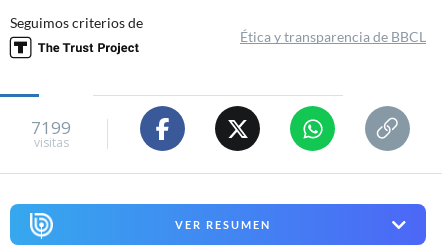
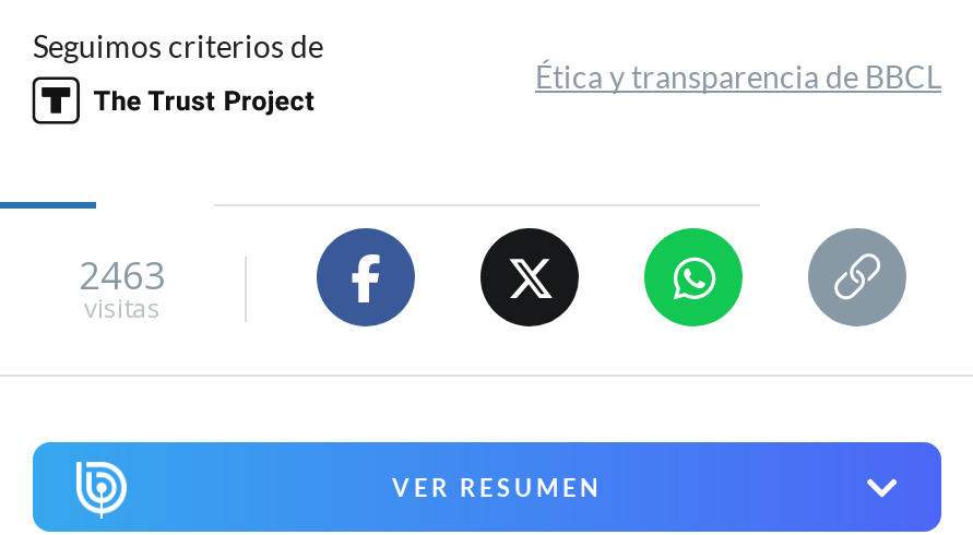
[31,116,71,139] 7199 -> [79,249,166,300] 2463

